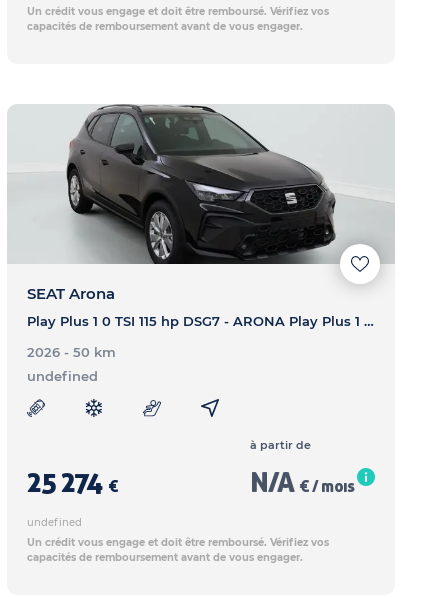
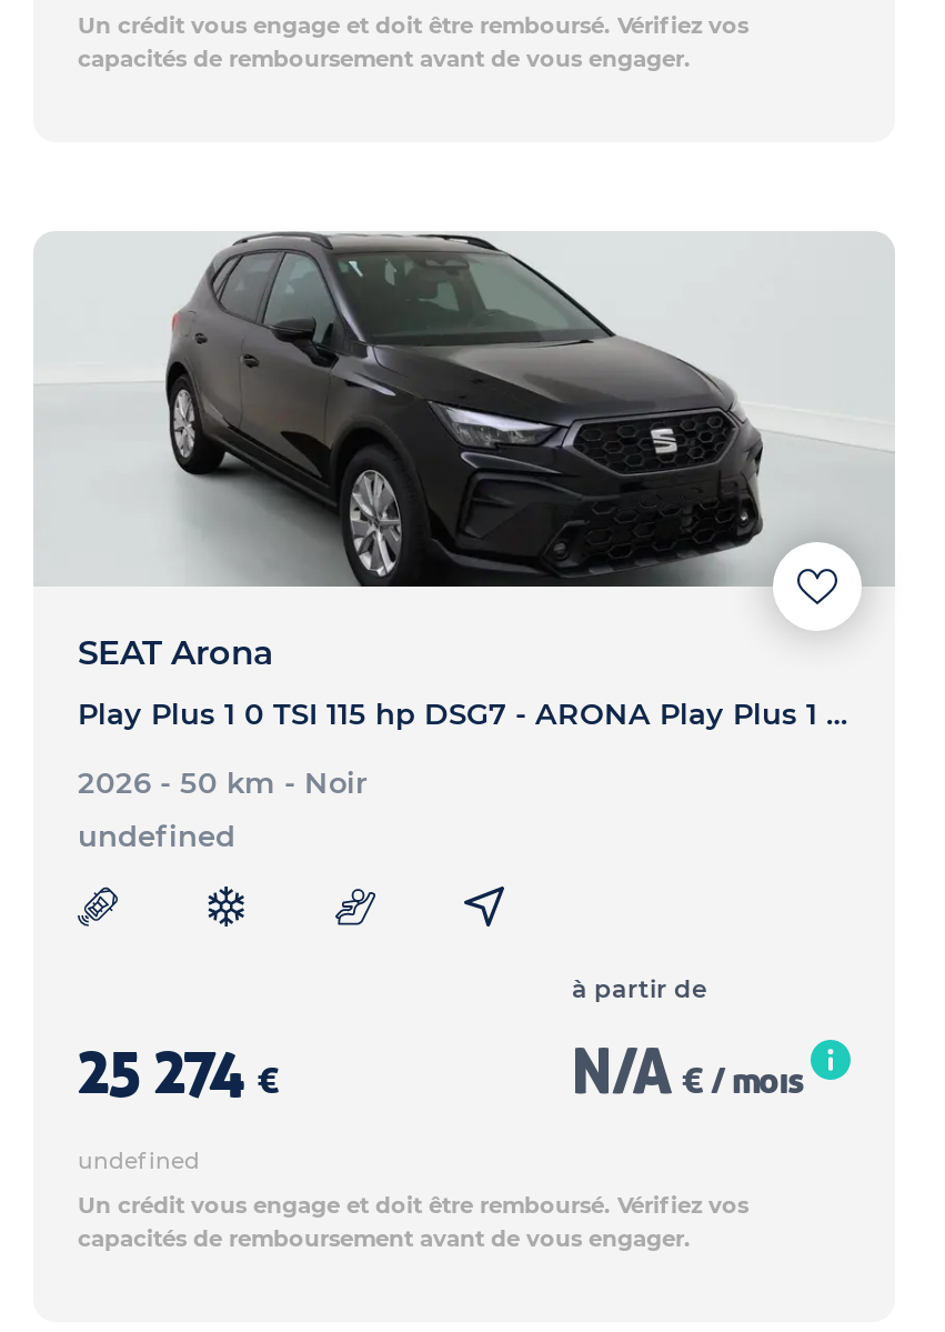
[27,344,116,360] 2026 - 50 km -> [78,764,366,800] 2026 - 50 km - Noir

